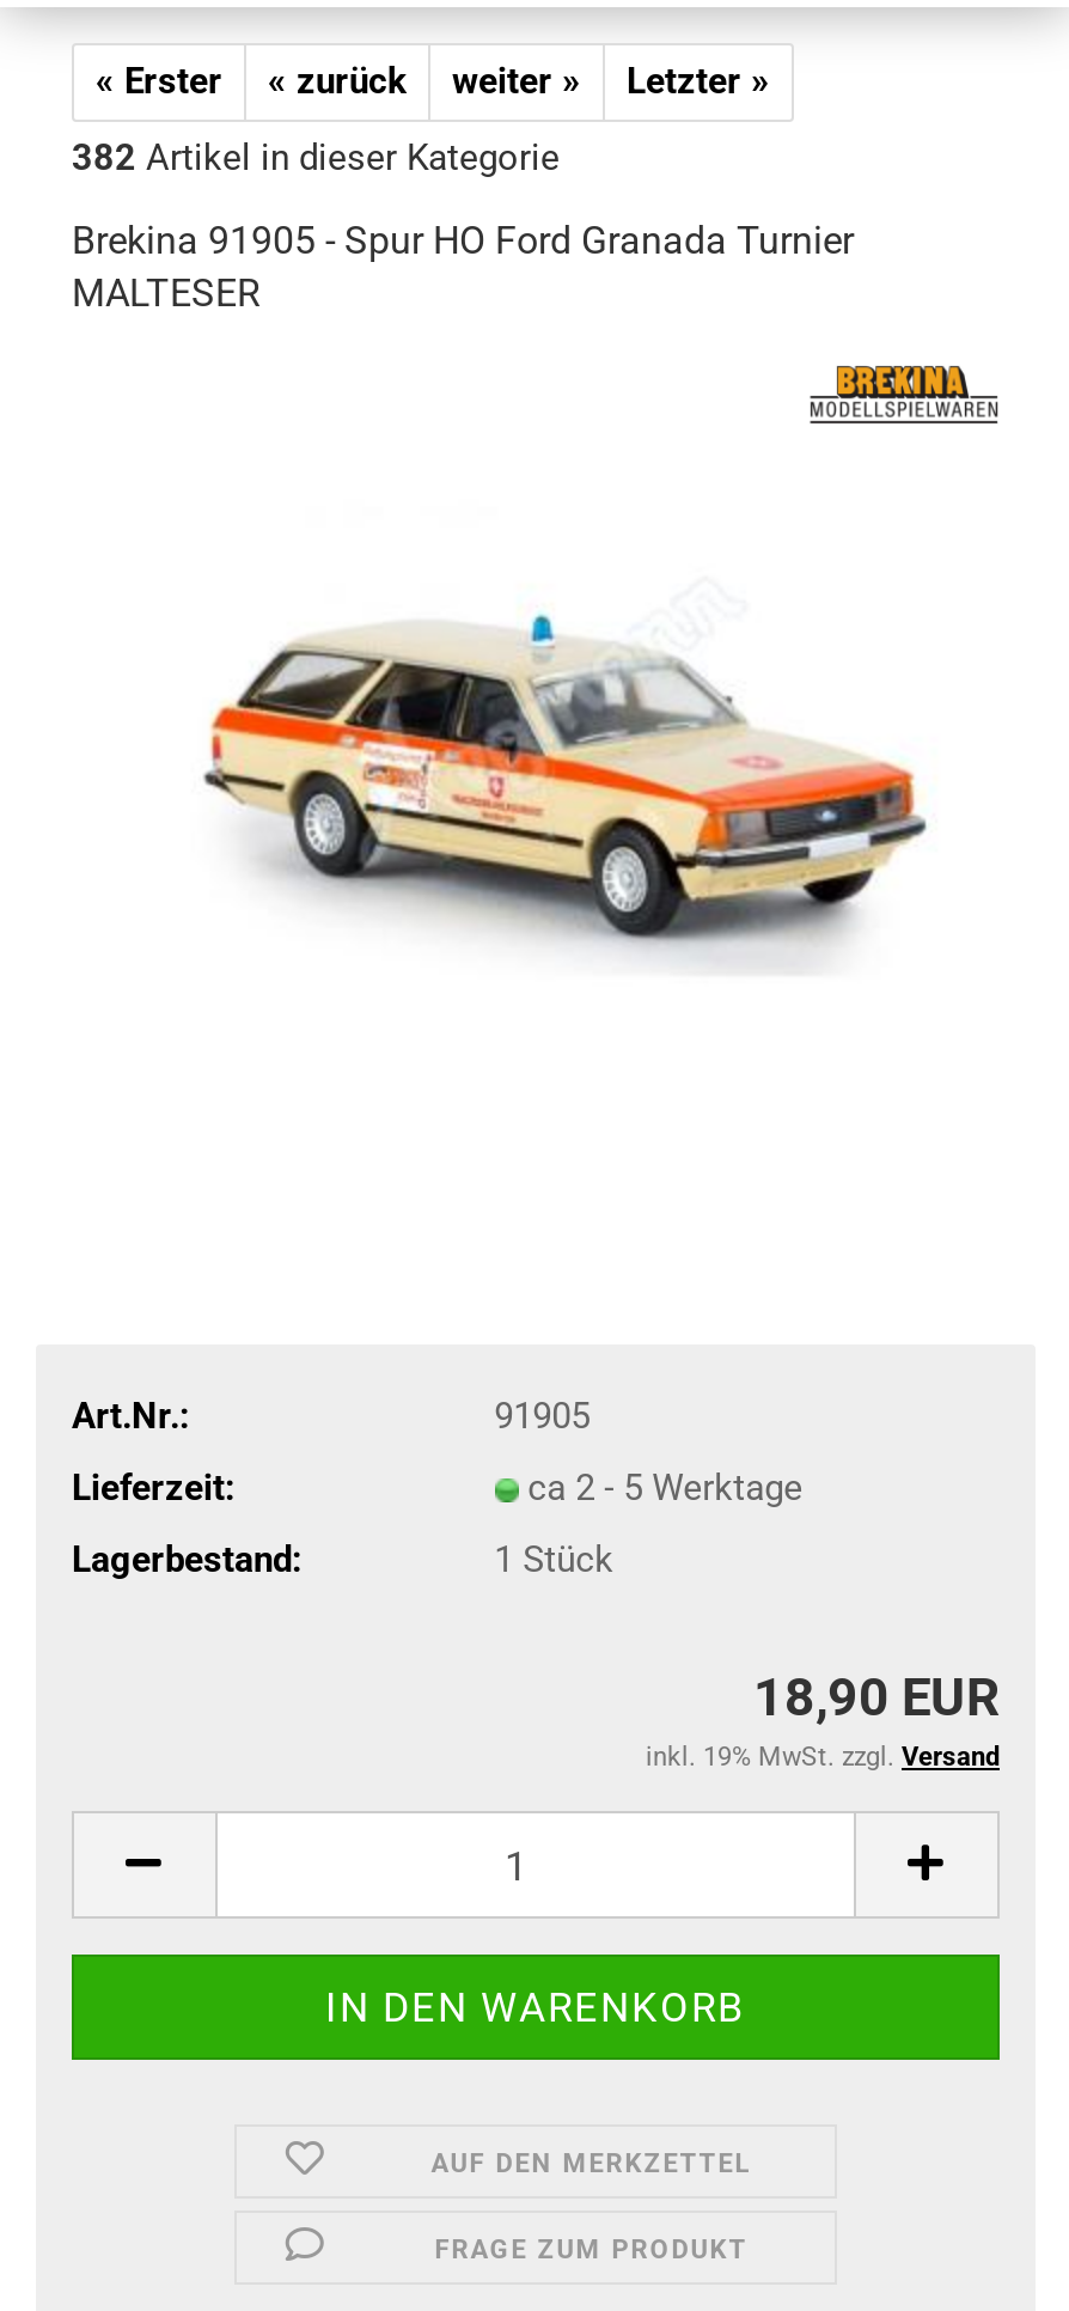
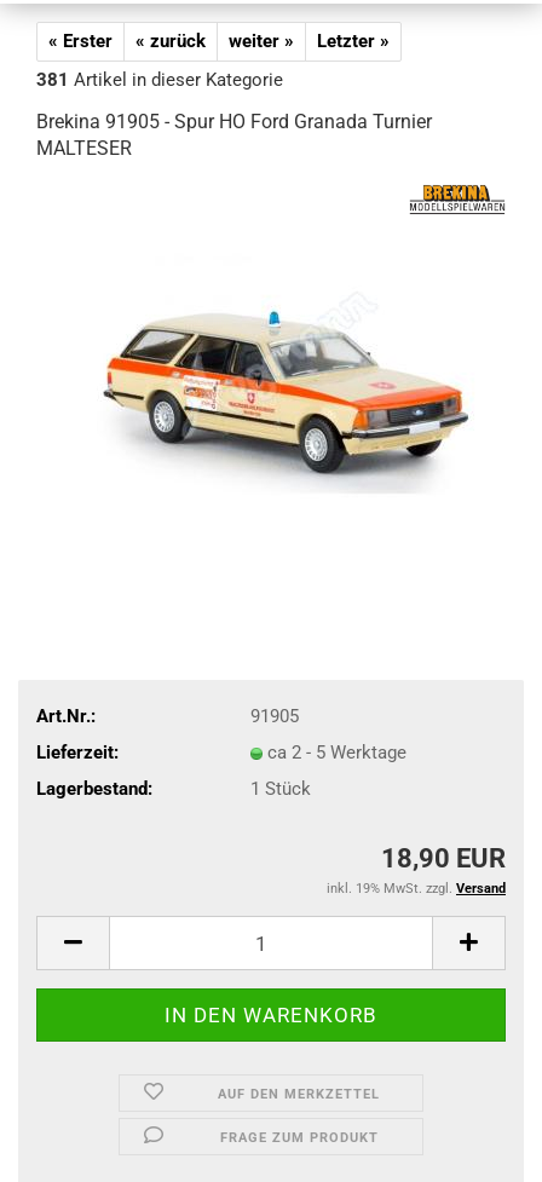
[72,136,560,179] 382 Artikel in dieser Kategorie -> [36,69,283,91] 381 Artikel in dieser Kategorie

